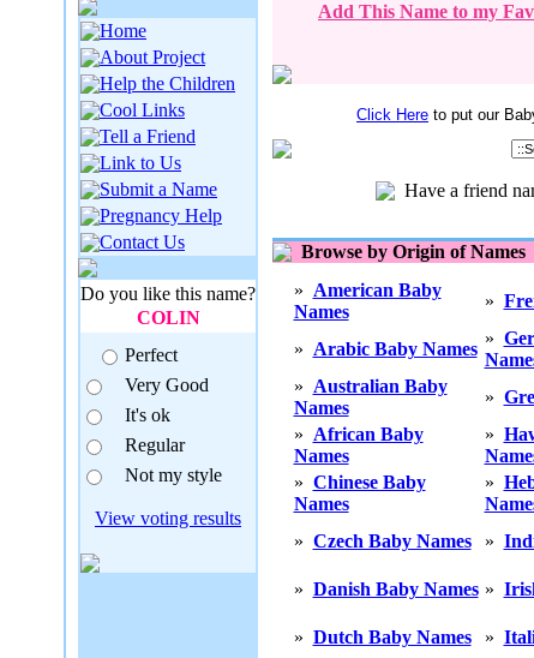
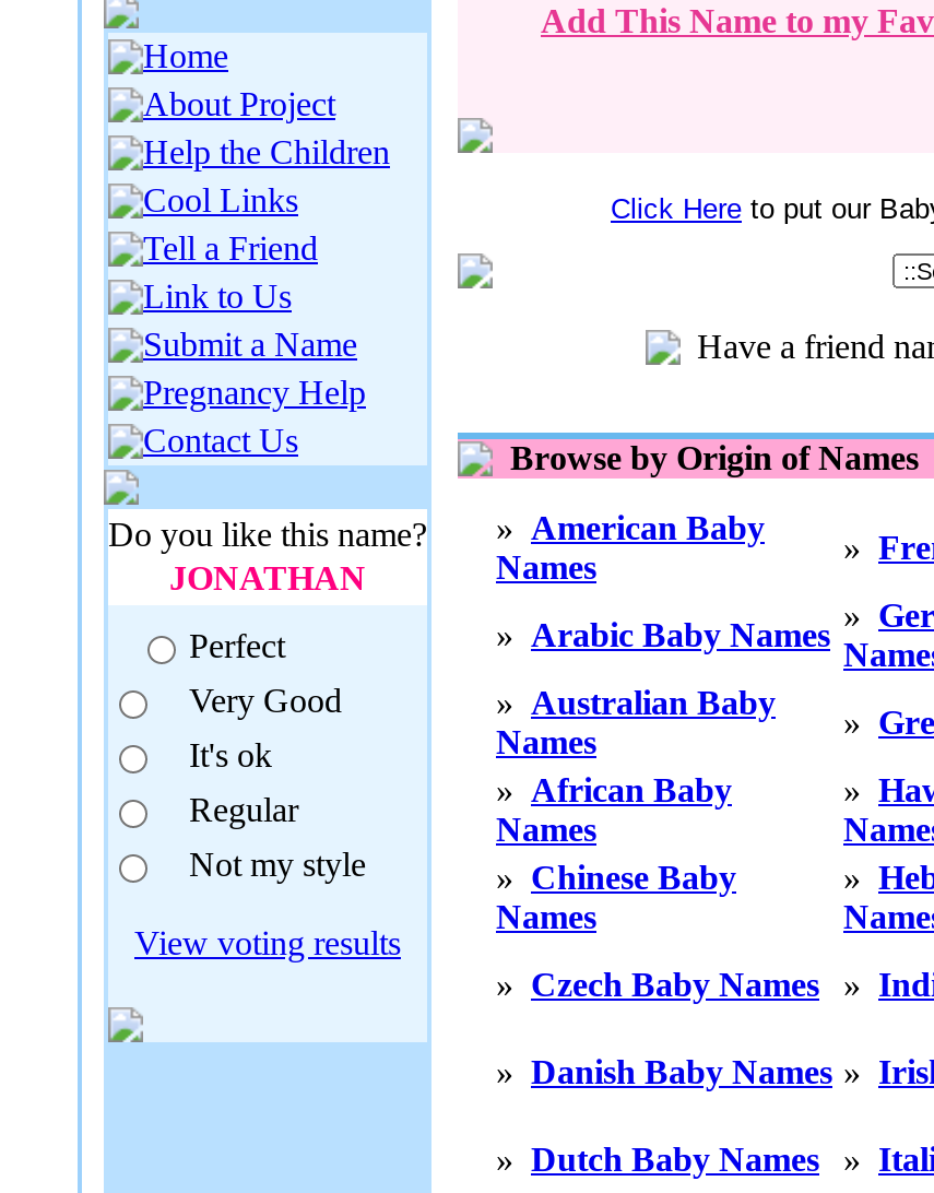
[136,307,200,328] COLIN -> [169,559,366,596] JONATHAN

